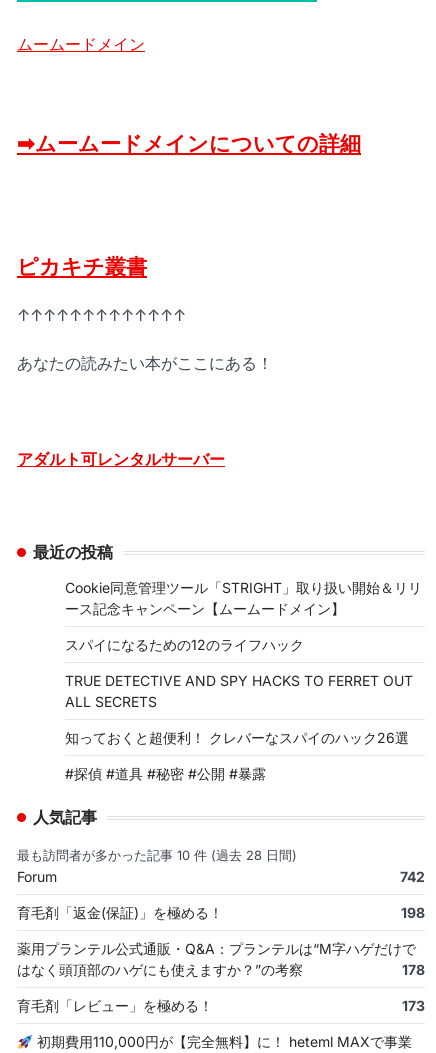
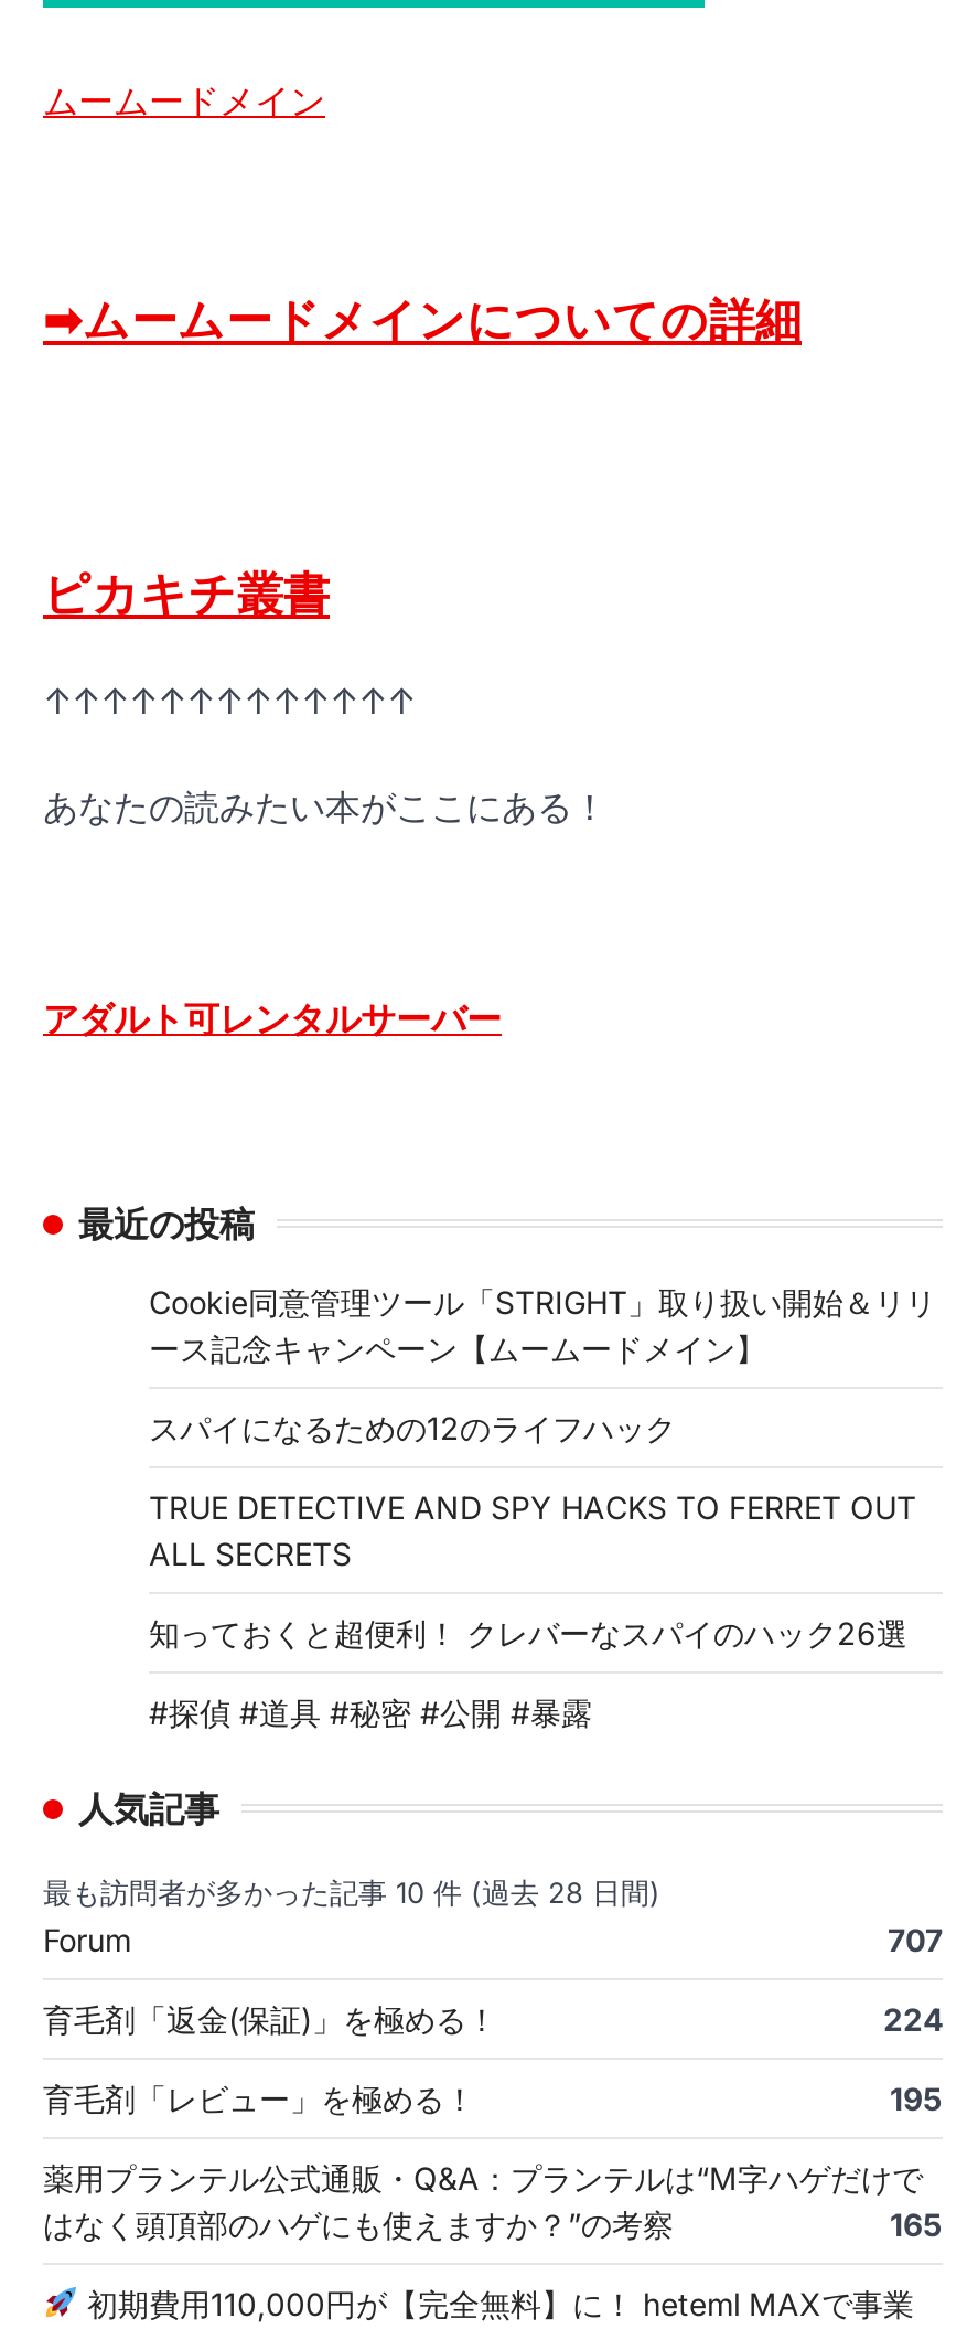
[400,868,425,885] 742 -> [888,1921,943,1959] 707
[401,904,425,921] 198 -> [883,2000,943,2117] 224 | 195
moved [17,940,416,978] -> [43,2159,923,2243]: 薬用プランテル公式通販・Q&A：プランテルは“M字ハゲだけで | はなく頭頂部のハゲにも使えますか？”の考察
[402,961,425,1014] 178 | 173 -> [890,2206,943,2243] 165
moved [17,997,213,1014] -> [43,2080,475,2117]: 育毛剤「レビュー」を極める！

